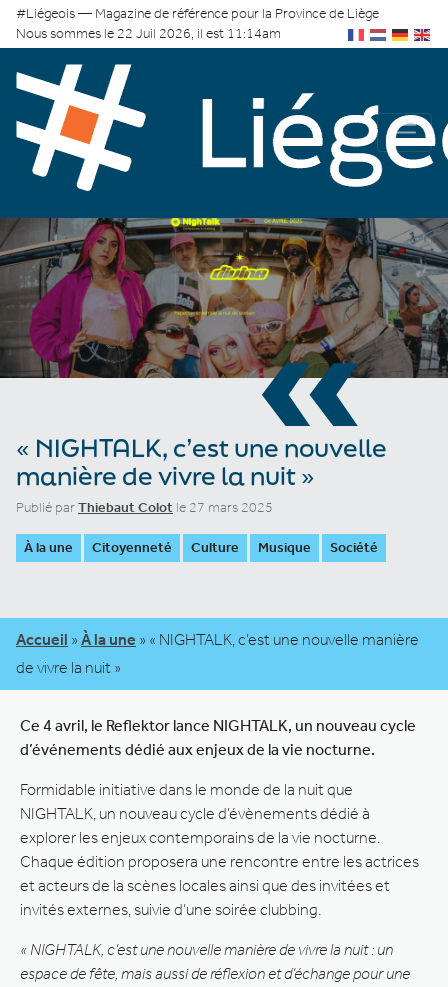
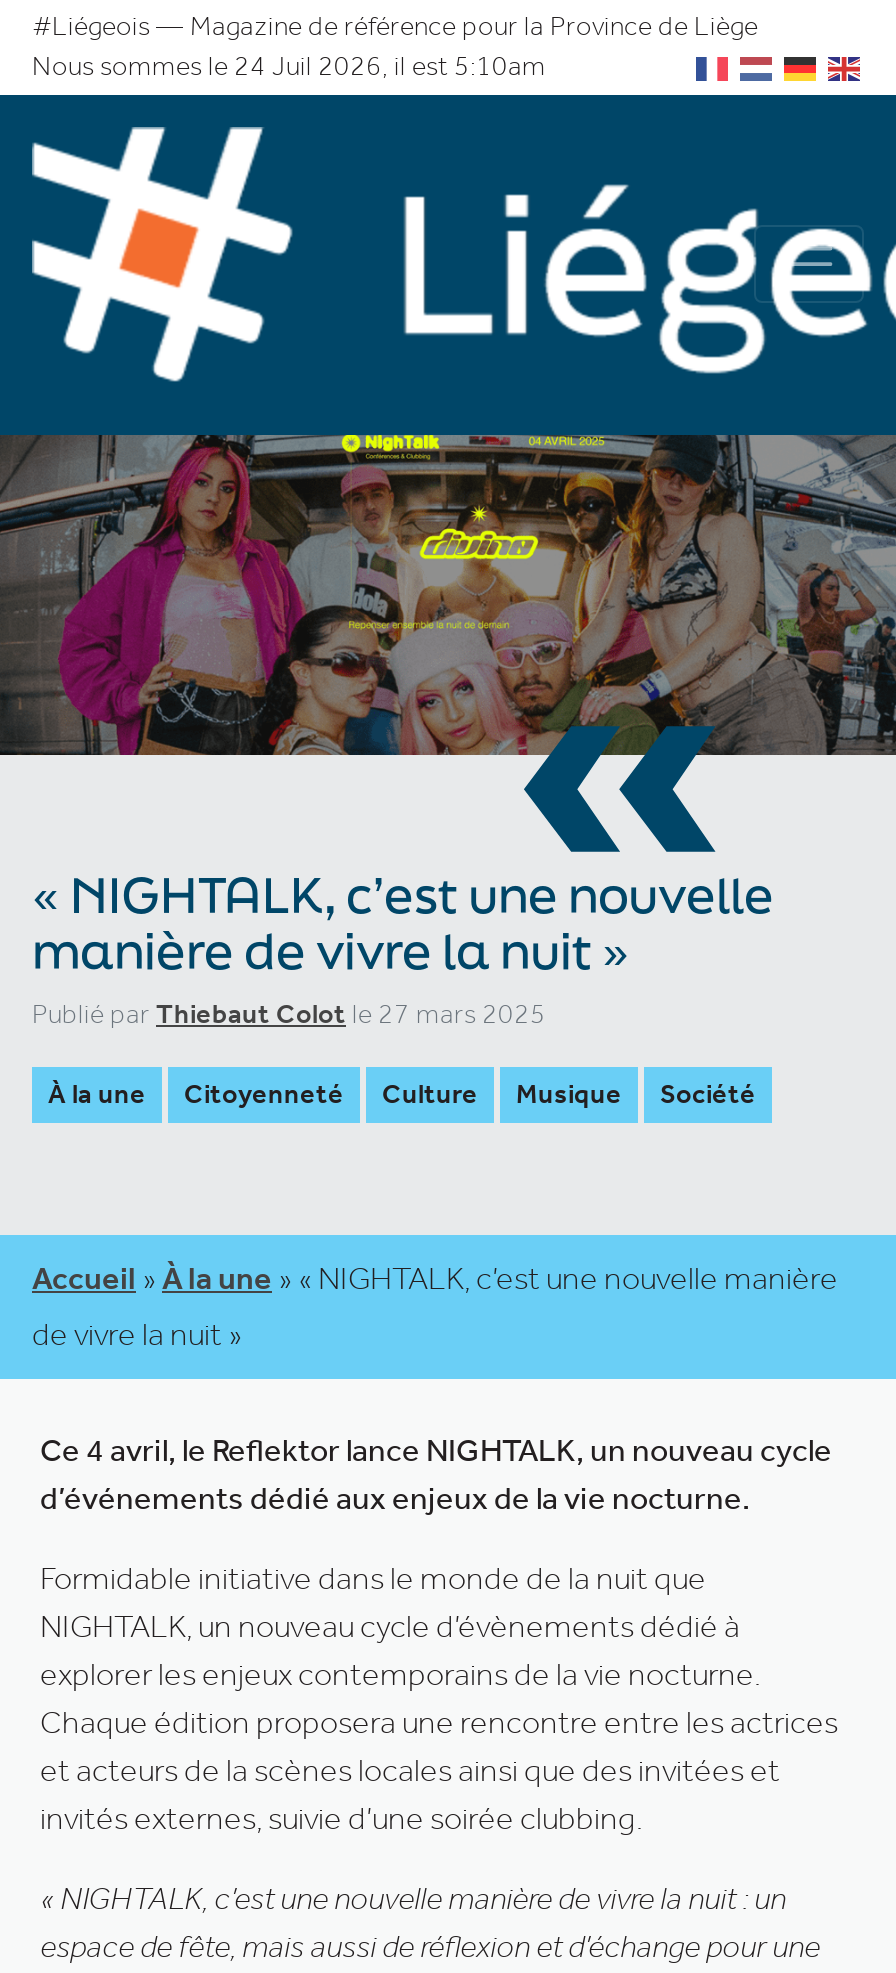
[16,25,281,42] Nous sommes le 22 Juil 2026, il est 11:14am -> [32,49,546,83] Nous sommes le 24 Juil 2026, il est 5:10am

